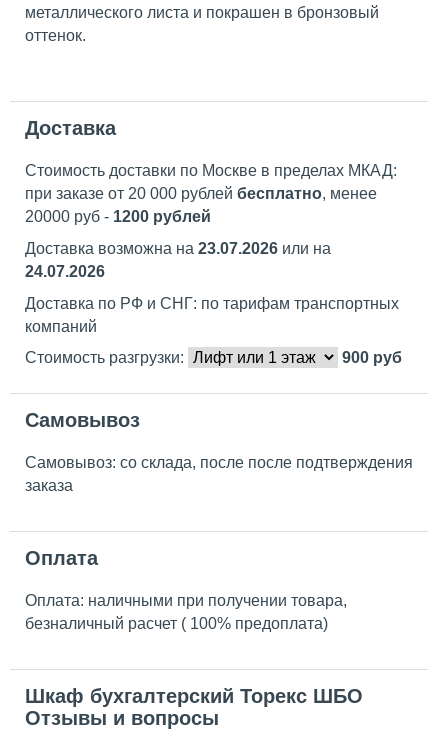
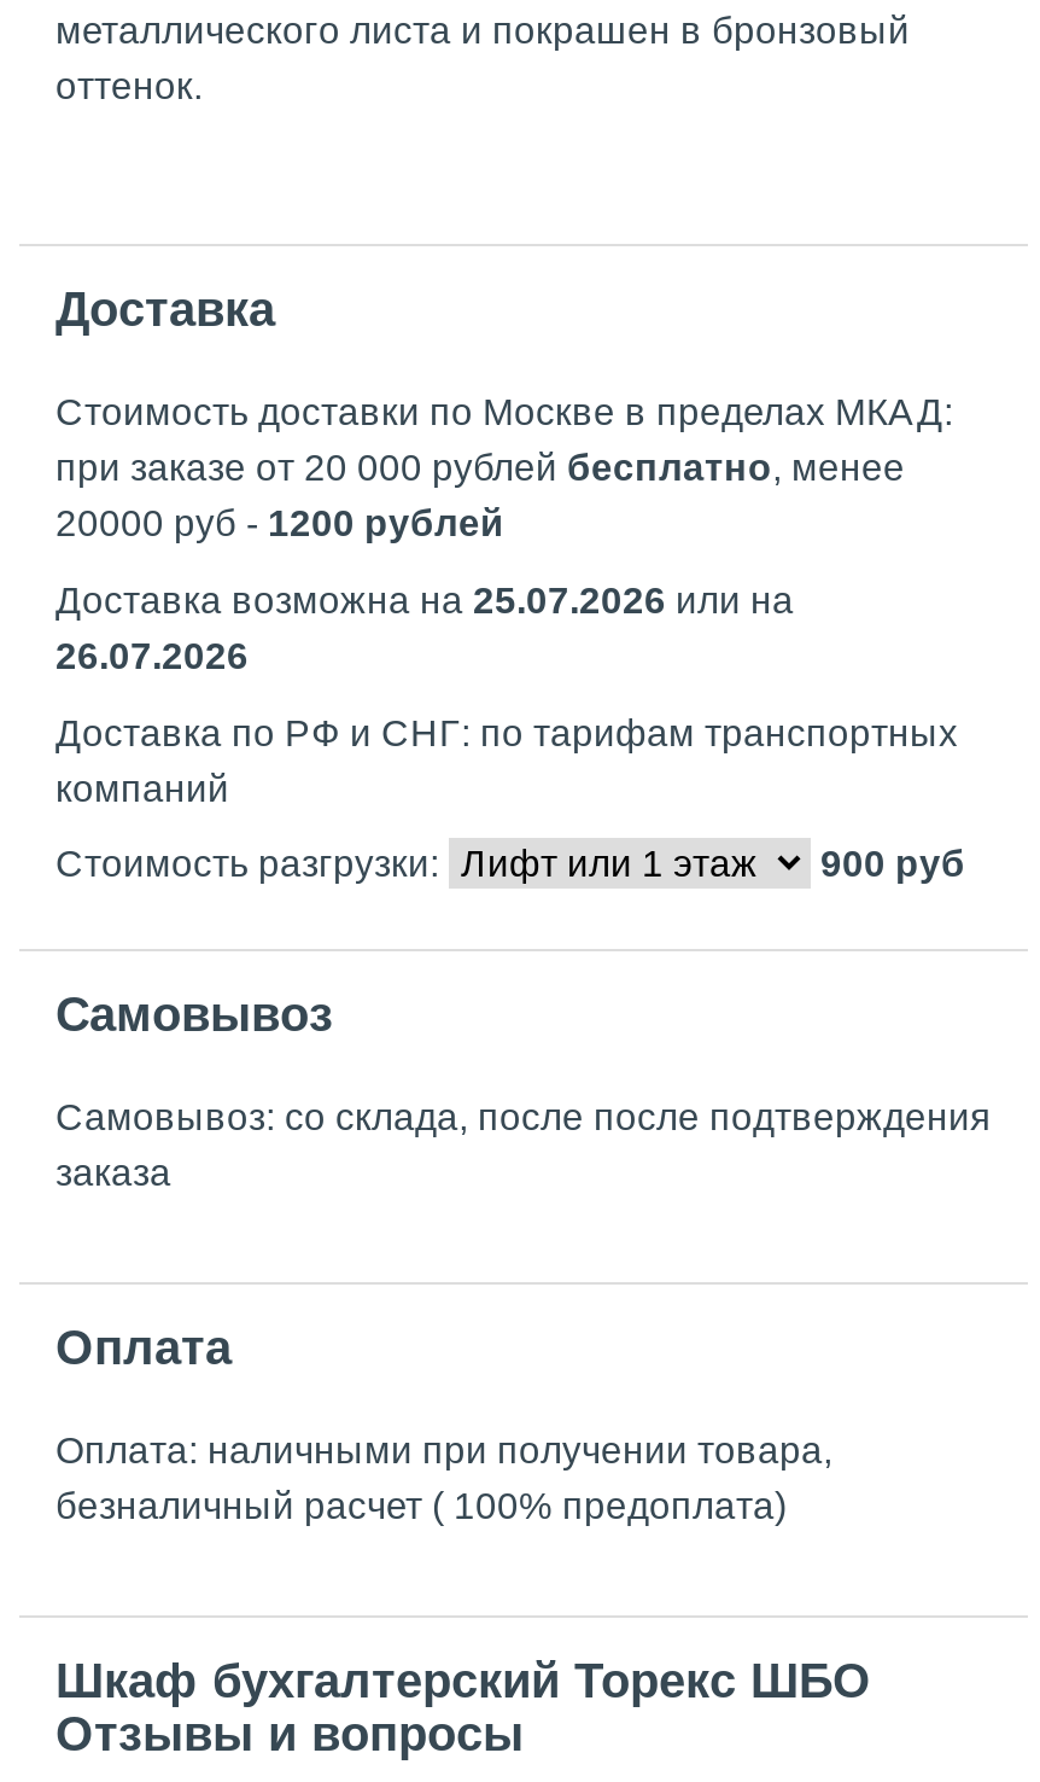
[25,240,331,257] Доставка возможна на 23.07.2026 или на -> [55,580,794,622] Доставка возможна на 25.07.2026 или на
[25,263,105,280] 24.07.2026 -> [55,636,249,677] 26.07.2026

